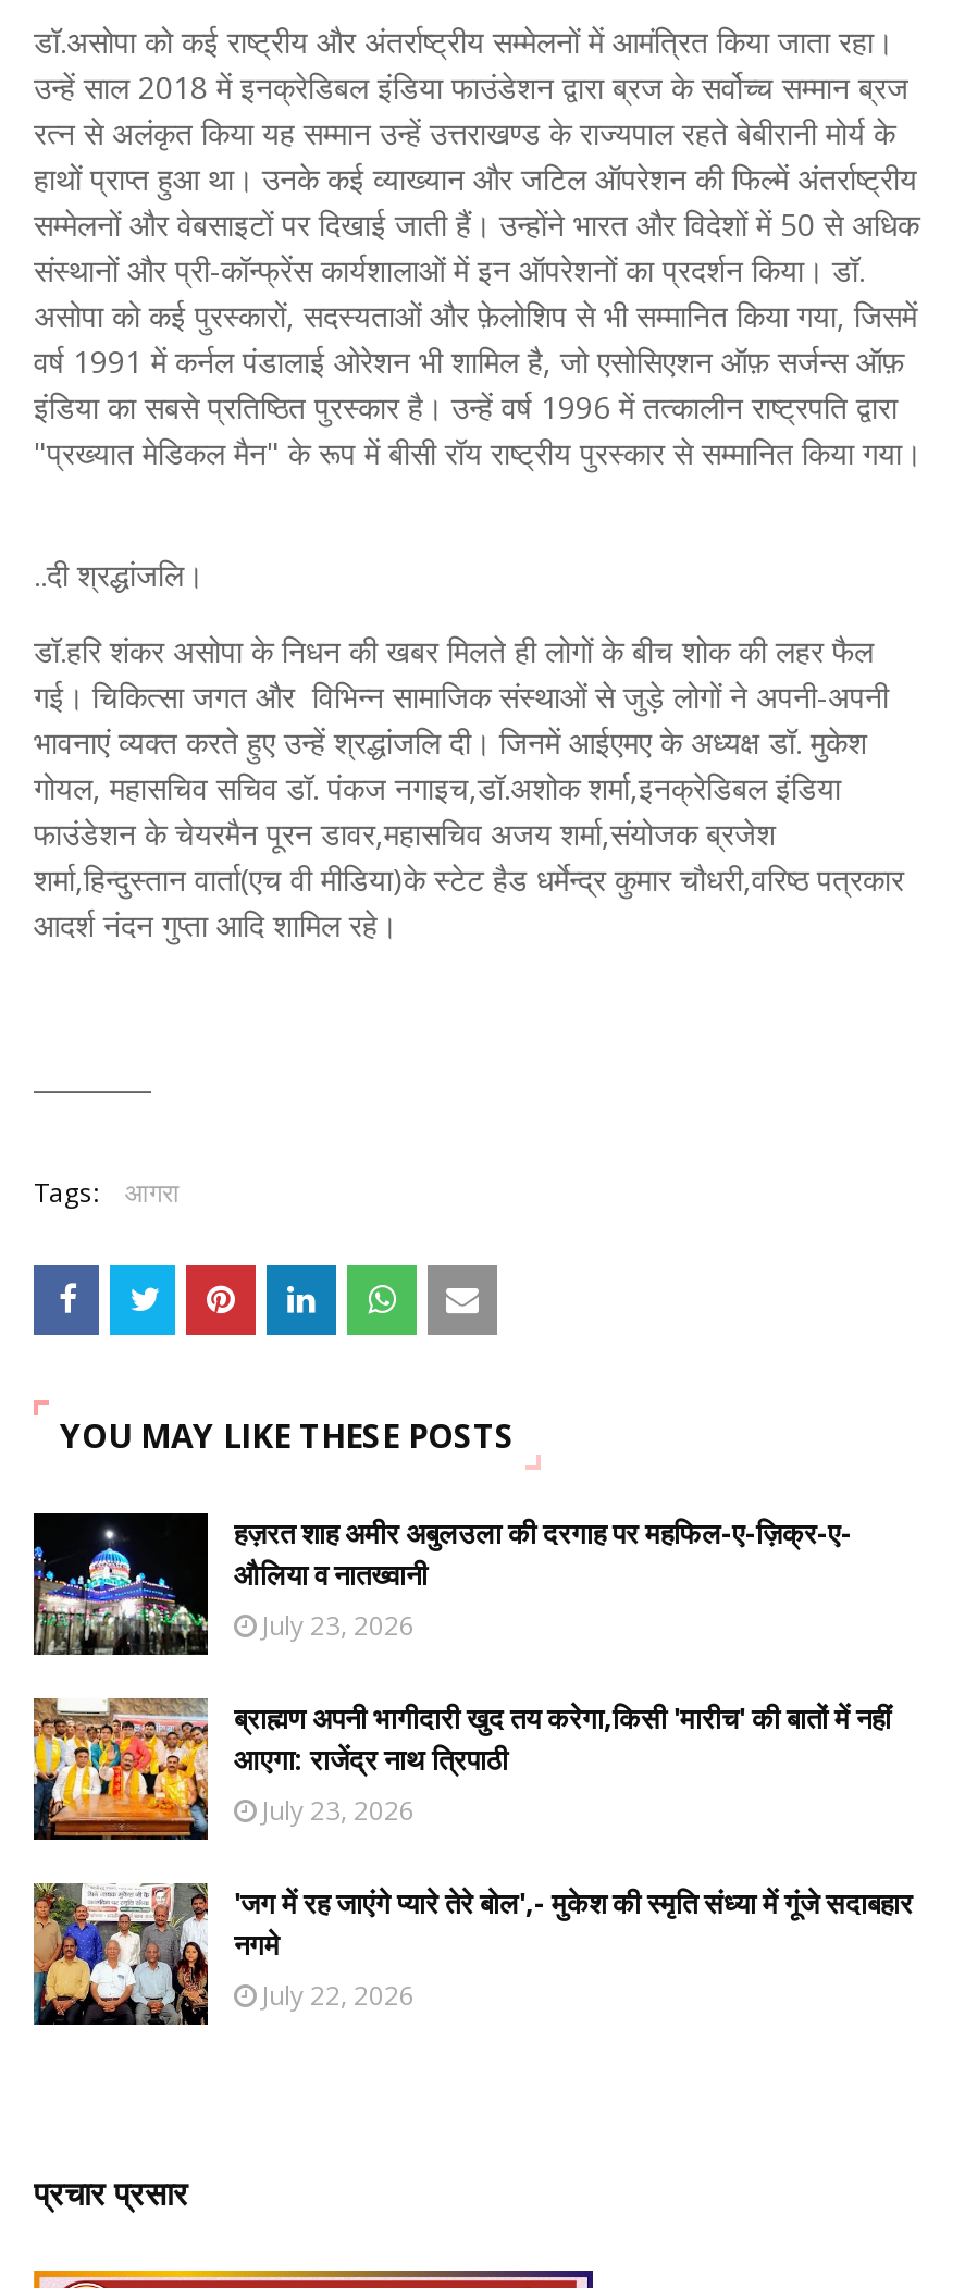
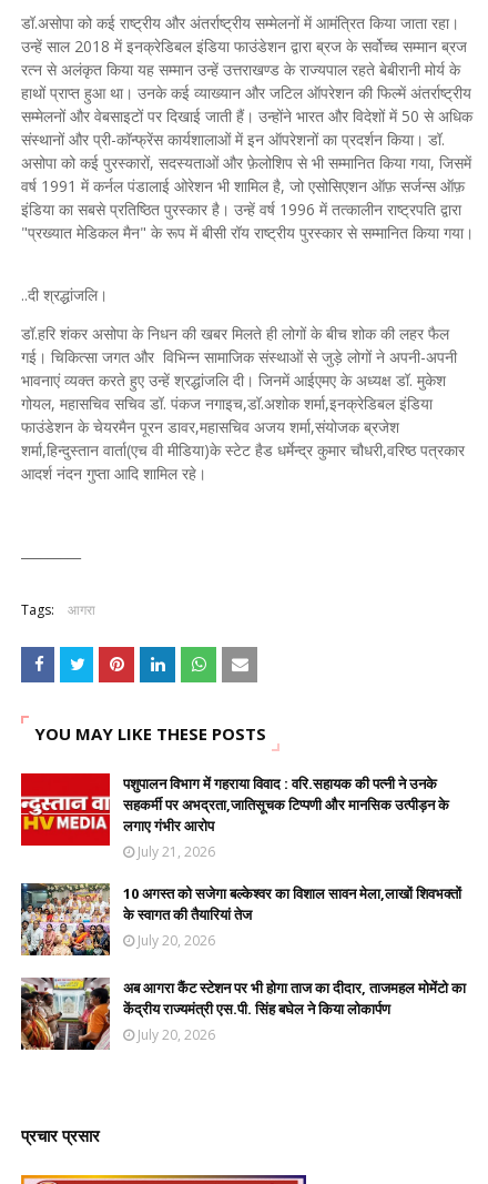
[32,1511,852,1657] [image] | हज़रत शाह अमीर अबुलउला की दरगाह पर महफिल-ए-ज़िक्र-ए- | औलिया व नातख्वानी | July 23, 2026 -> [20,772,449,861] [image] | पशुपालन विभाग में गहराया विवाद : वरि.सहायक की पत्नी ने उनके | सहकर्मी पर अभद्रता,जातिसूचक टिप्पणी और मानसिक उत्पीड़न के | लगाए गंभीर आरोप | July 21, 2026
[32,1696,891,1842] [image] | ब्राह्मण अपनी भागीदारी खुद तय करेगा,किसी 'मारीच' की बातों में नहीं | आएगा: राजेंद्र नाथ त्रिपाठी | July 23, 2026 -> [20,882,461,957] [image] | 10 अगस्त को सजेगा बल्केश्वर का विशाल सावन मेला,लाखों शिवभक्तों | के स्वागत की तैयारियां तेज | July 20, 2026
[32,1883,913,2027] [image] | 'जग में रह जाएंगे प्यारे तेरे बोल',- मुकेश की स्मृति संध्या में गूंजे सदाबहार | नगमे | July 22, 2026 -> [20,978,466,1051] [image] | अब आगरा कैंट स्टेशन पर भी होगा ताज का दीदार, ताजमहल मोमेंटो का | केंद्रीय राज्यमंत्री एस.पी. सिंह बघेल ने किया लोकार्पण | July 20, 2026

